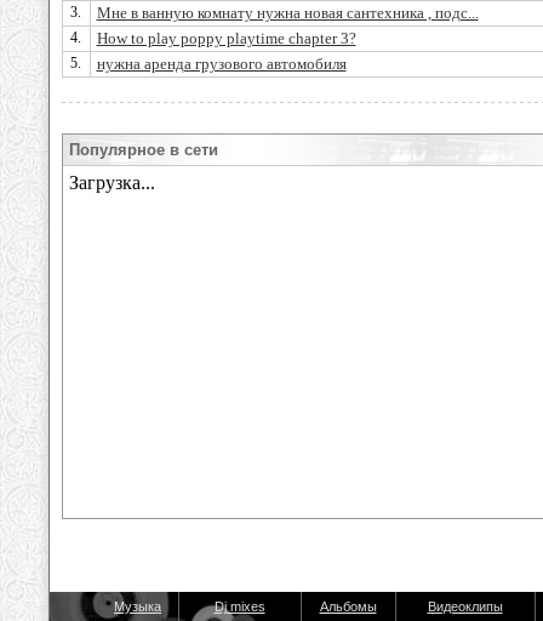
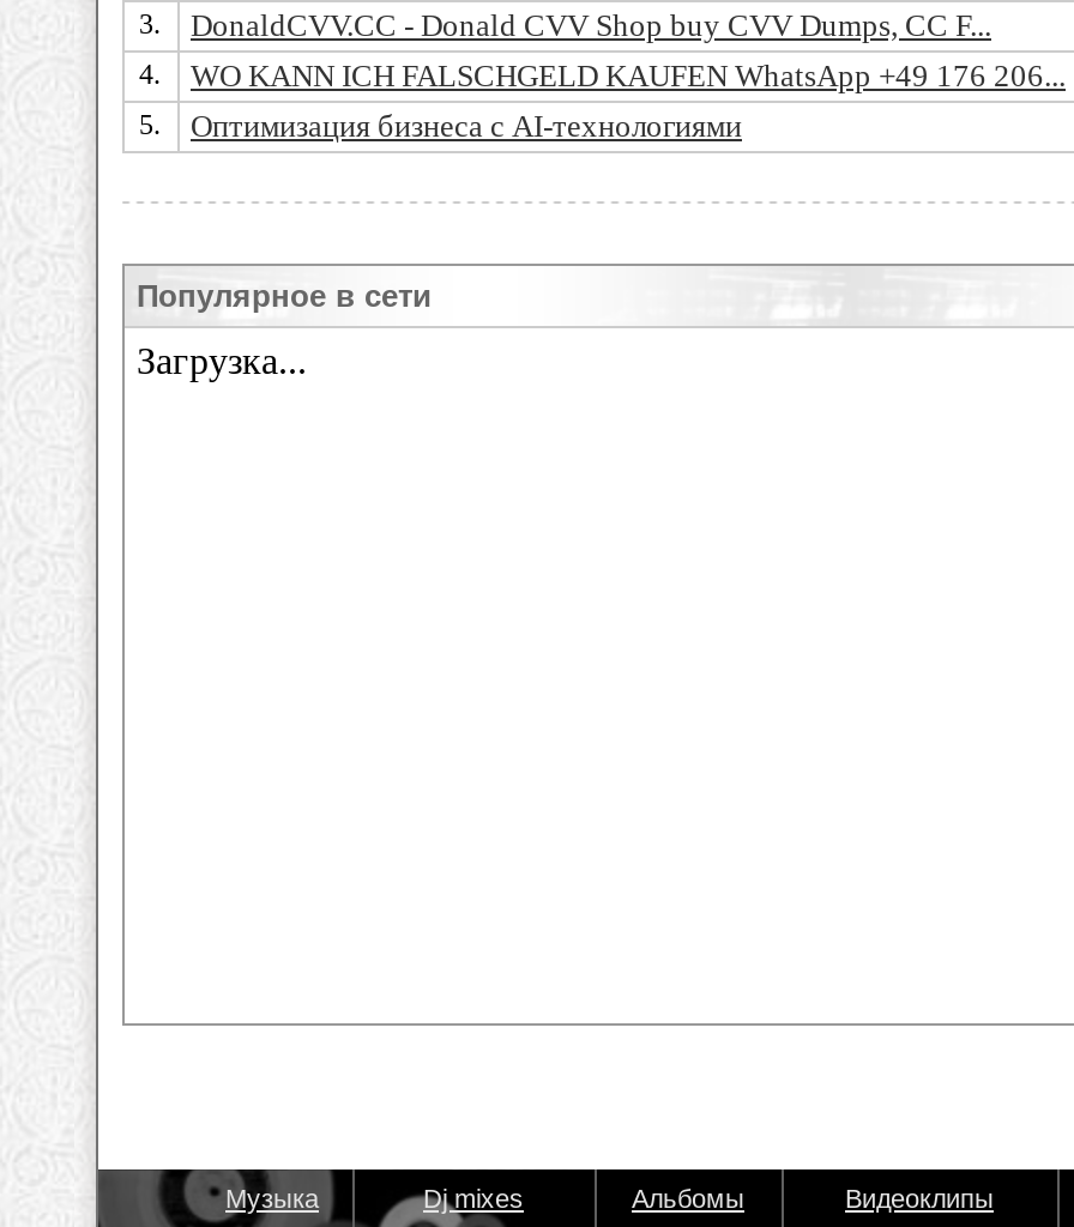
[96,4,478,22] Мне в ванную комнату нужна новая сантехника , подс... -> [191,7,991,43] DonaldCVV.CC - Donald CVV Shop buy CVV Dumps, CC F...
[96,29,356,47] How to play poppy playtime chapter 3? -> [191,58,1066,93] WO KANN ICH FALSCHGELD KAUFEN WhatsApp +49 176 206...
[96,55,346,73] нужна аренда грузового автомобиля -> [191,108,742,144] Оптимизация бизнеса с AI-технологиями

